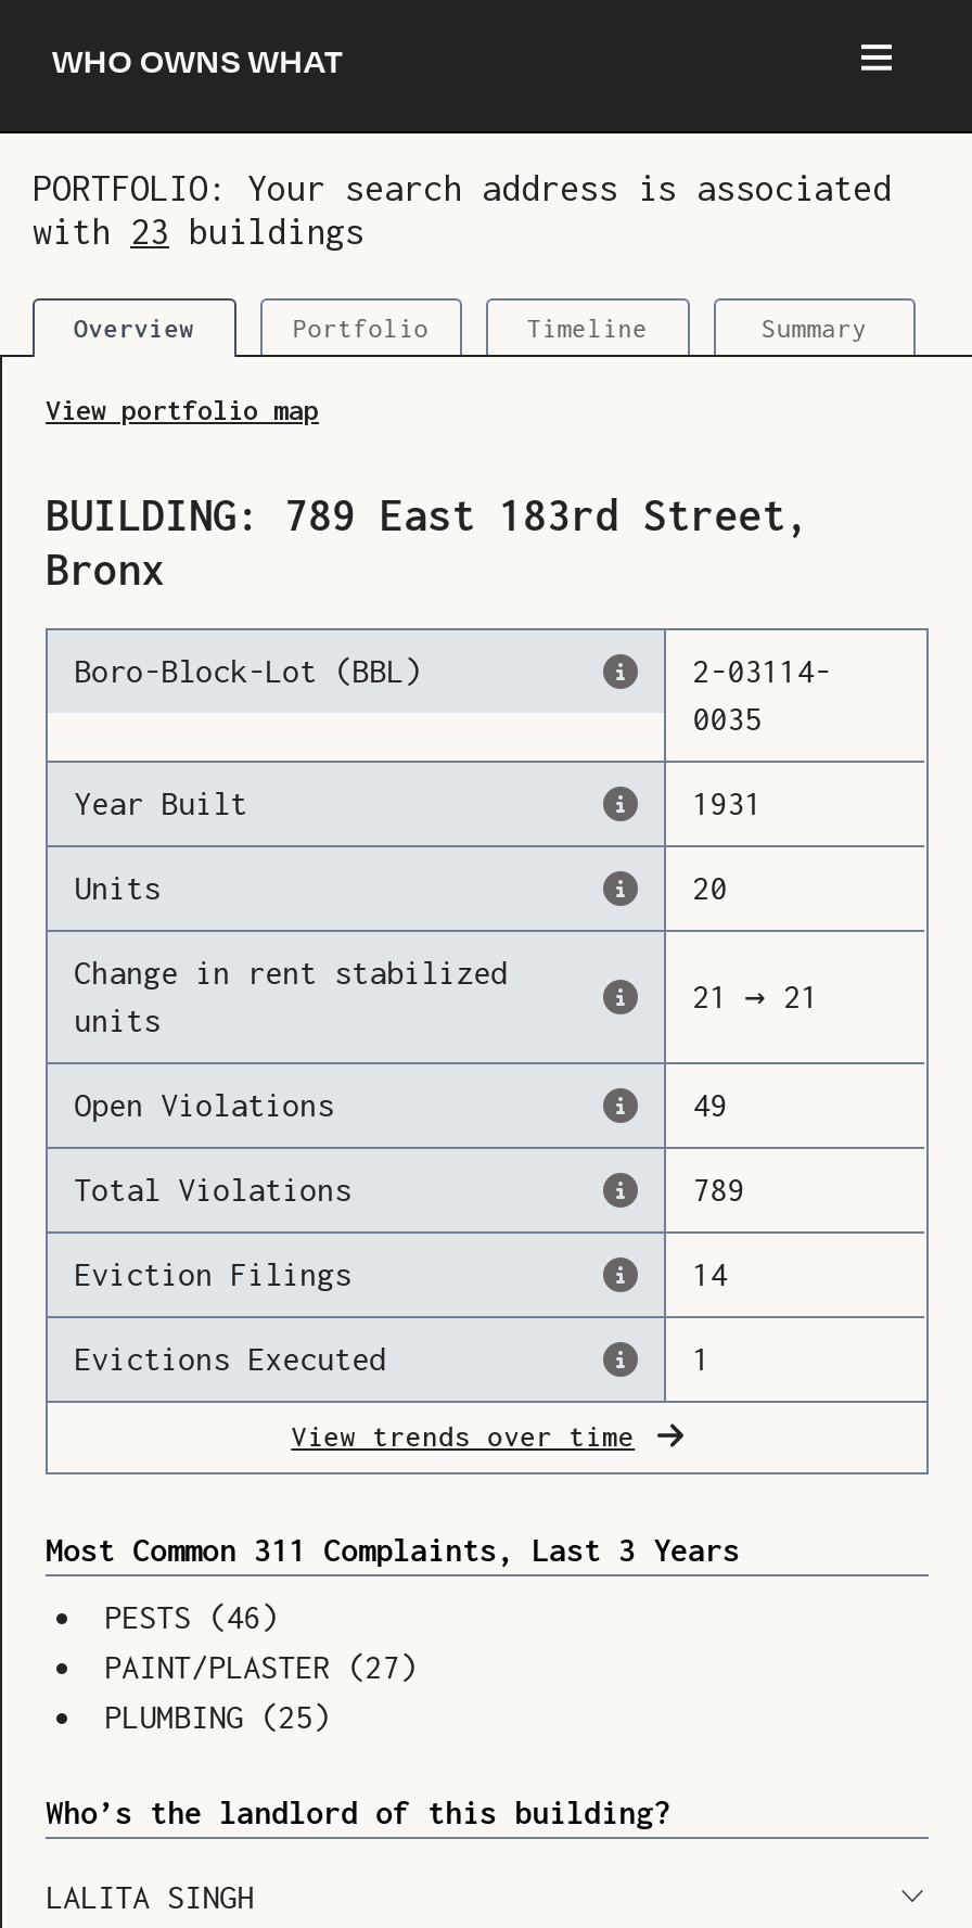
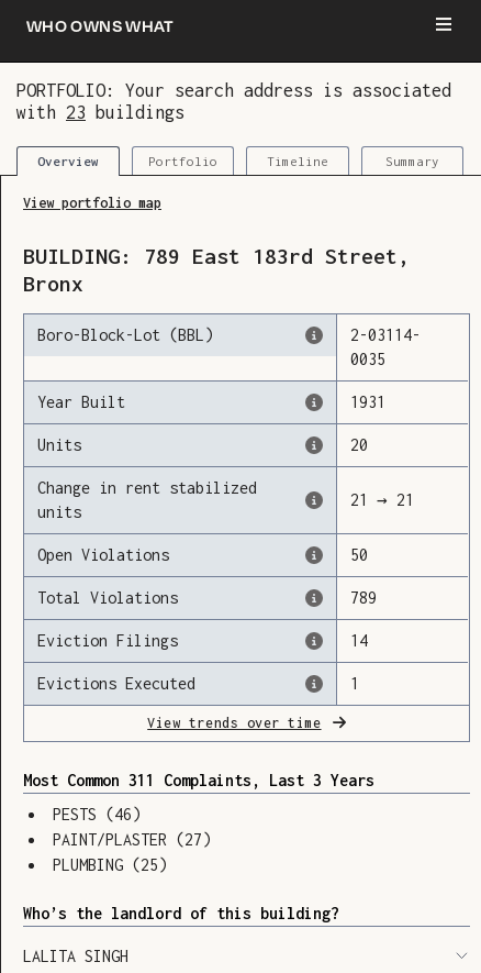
[693,1086,727,1123] 49 -> [351,545,368,564] 50

